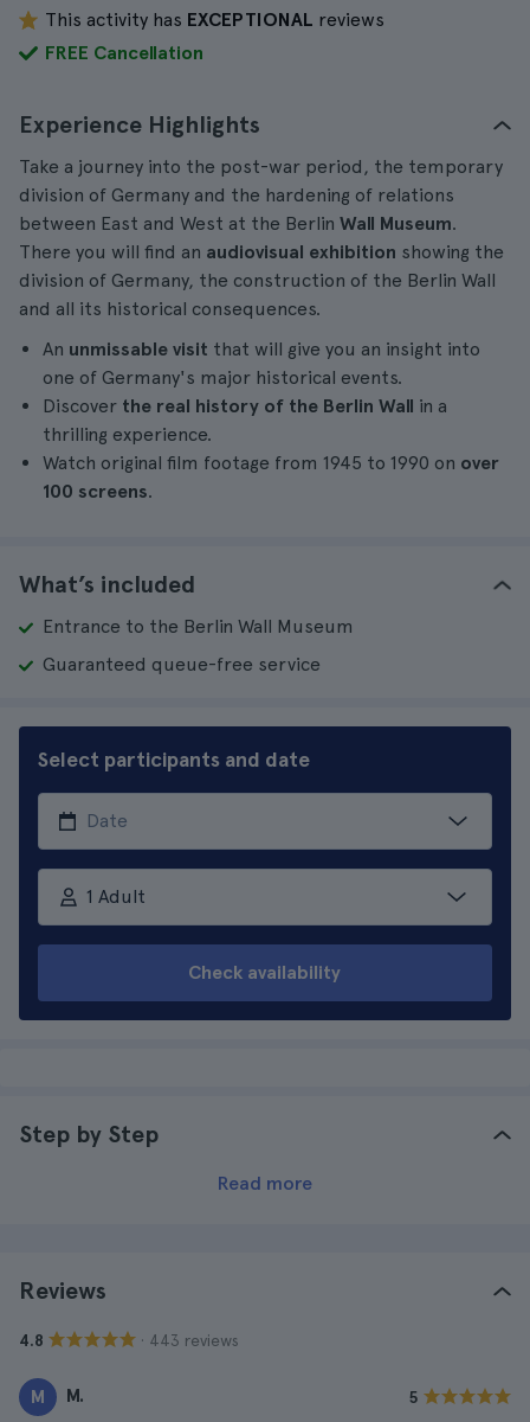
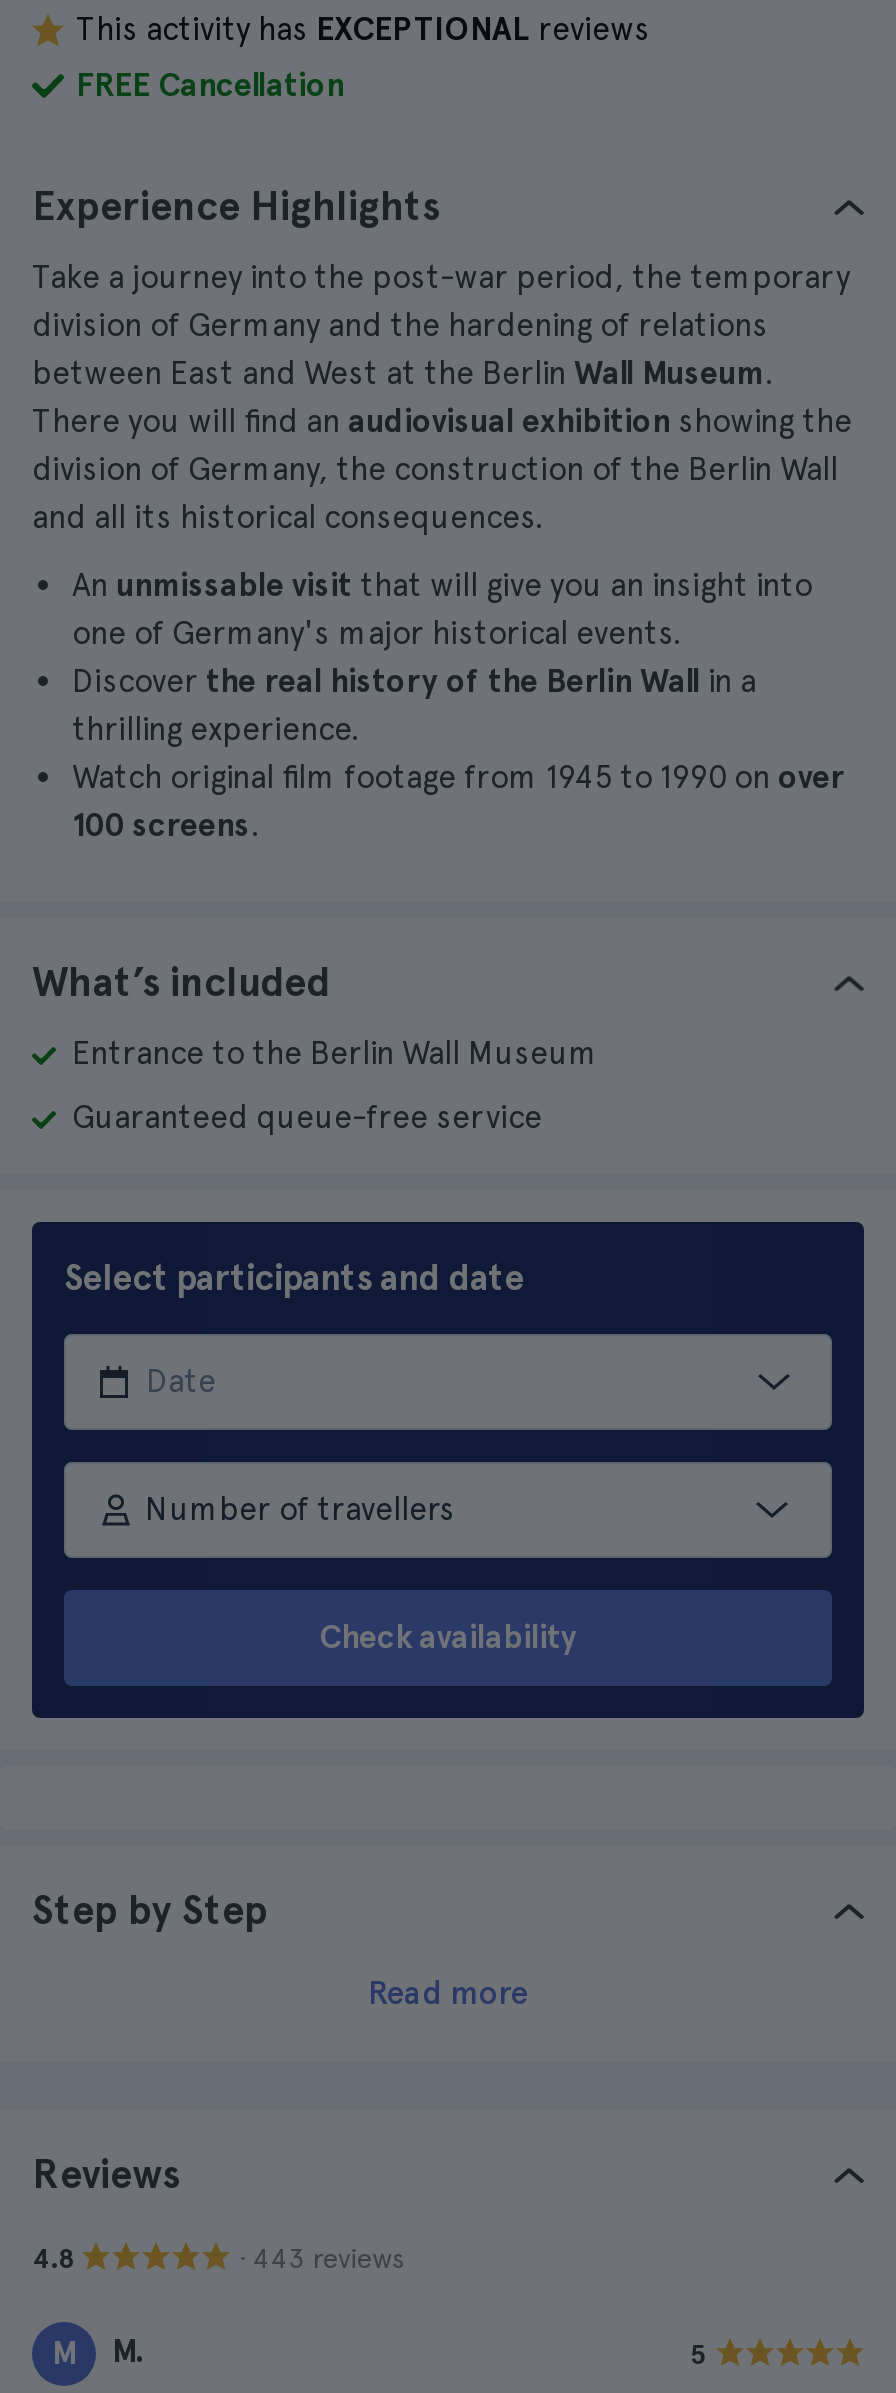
[86,885,145,908] 1 Adult -> [145,1490,455,1528] Number of travellers

